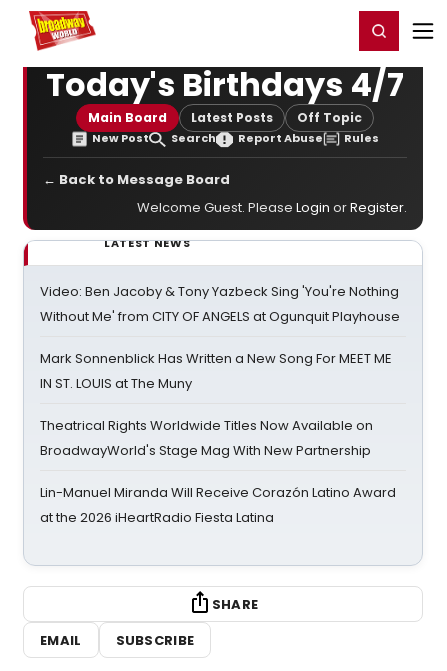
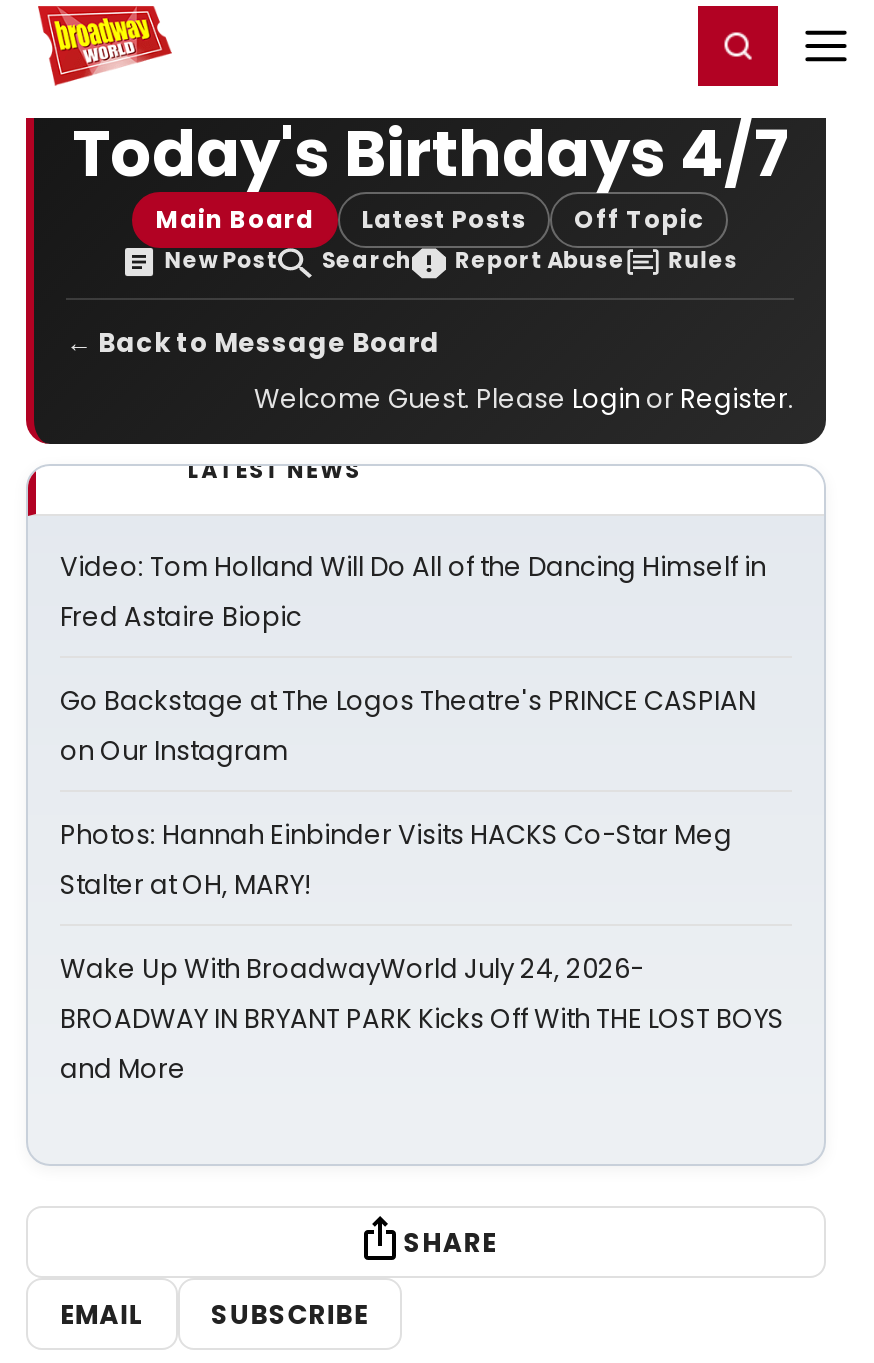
[40,282,400,326] Video: Ben Jacoby & Tony Yazbeck Sing 'You're Nothing | Without Me' from CITY OF ANGELS at Ogunquit Playhouse -> [60,548,766,636] Video: Tom Holland Will Do All of the Dancing Himself in | Fred Astaire Biopic
[40,349,392,393] Mark Sonnenblick Has Written a New Song For MEET ME | IN ST. LOUIS at The Muny -> [60,682,756,770] Go Backstage at The Logos Theatre's PRINCE CASPIAN | on Our Instagram
[40,416,373,460] Theatrical Rights Worldwide Titles Now Available on | BroadwayWorld's Stage Mag With New Partnership -> [60,816,732,904] Photos: Hannah Einbinder Visits HACKS Co-Star Meg | Stalter at OH, MARY!
[40,483,396,527] Lin-Manuel Miranda Will Receive Corazón Latino Award | at the 2026 iHeartRadio Fiesta Latina -> [60,950,784,1088] Wake Up With BroadwayWorld July 24, 2026- | BROADWAY IN BRYANT PARK Kicks Off With THE LOST BOYS | and More

